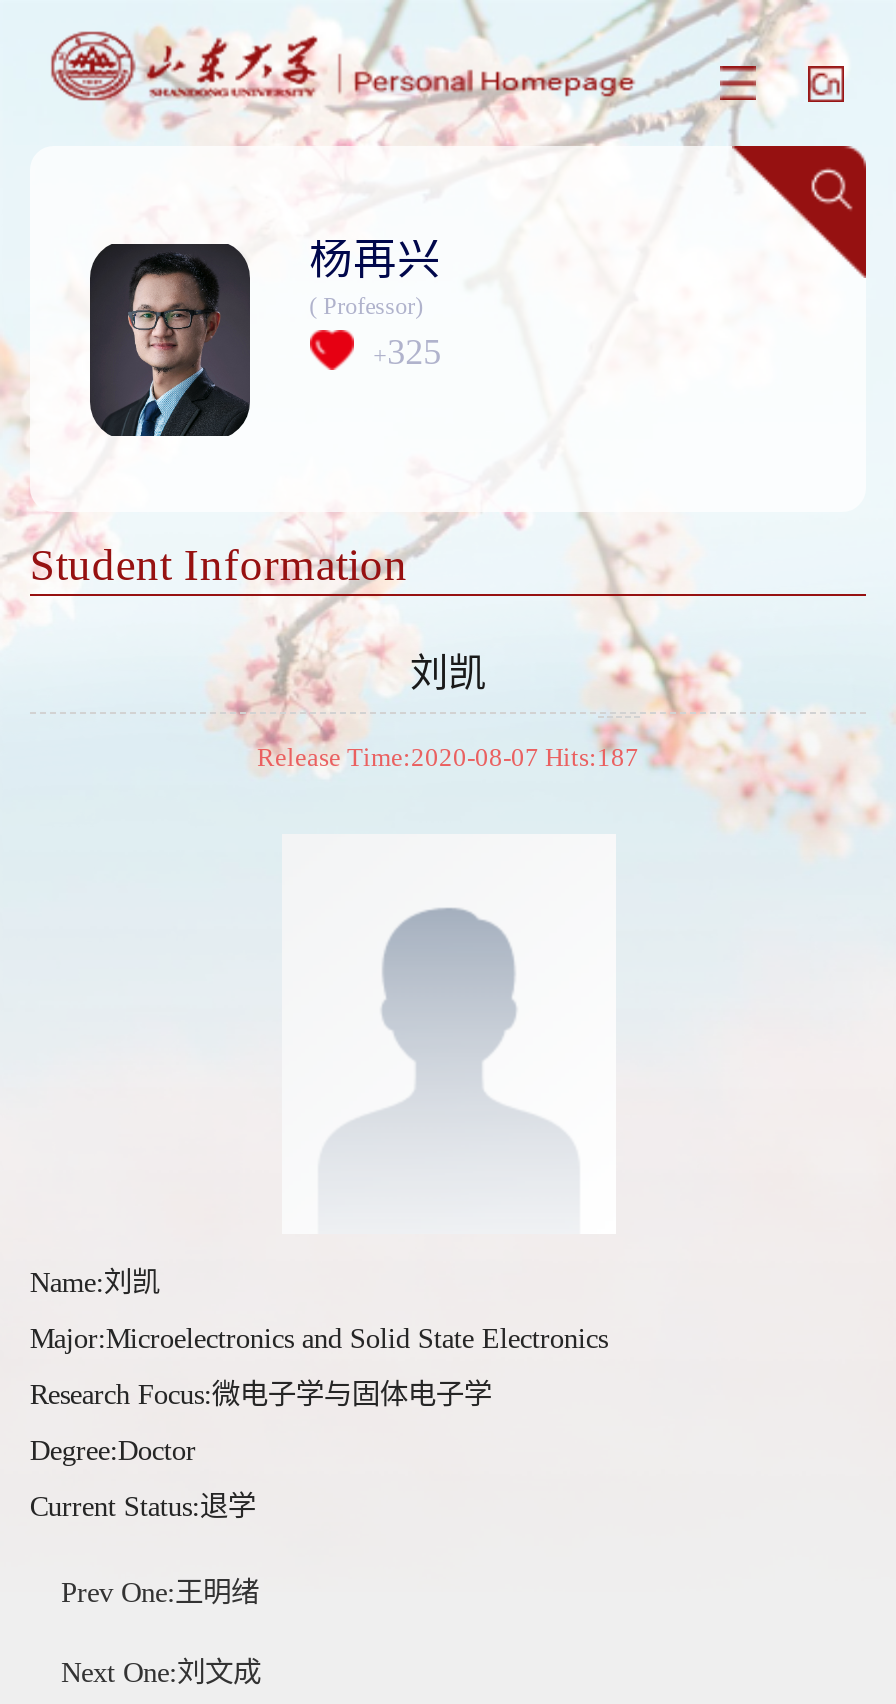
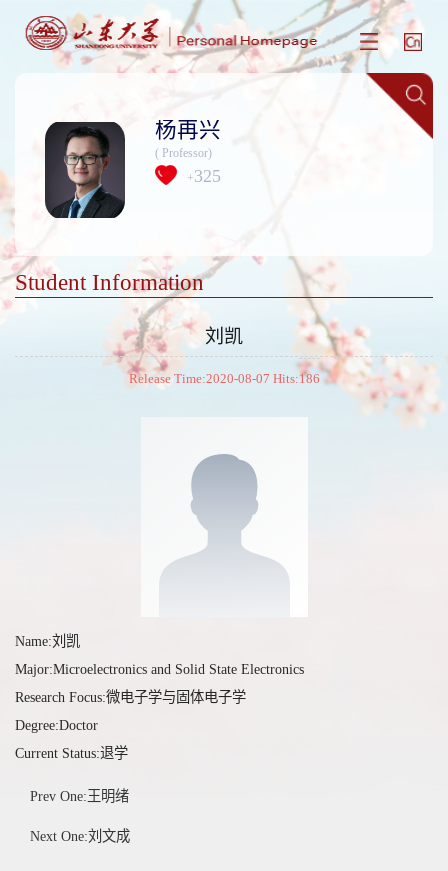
[257,742,639,772] Release Time:2020-08-07 Hits:187 -> [128,371,319,386] Release Time:2020-08-07 Hits:186

